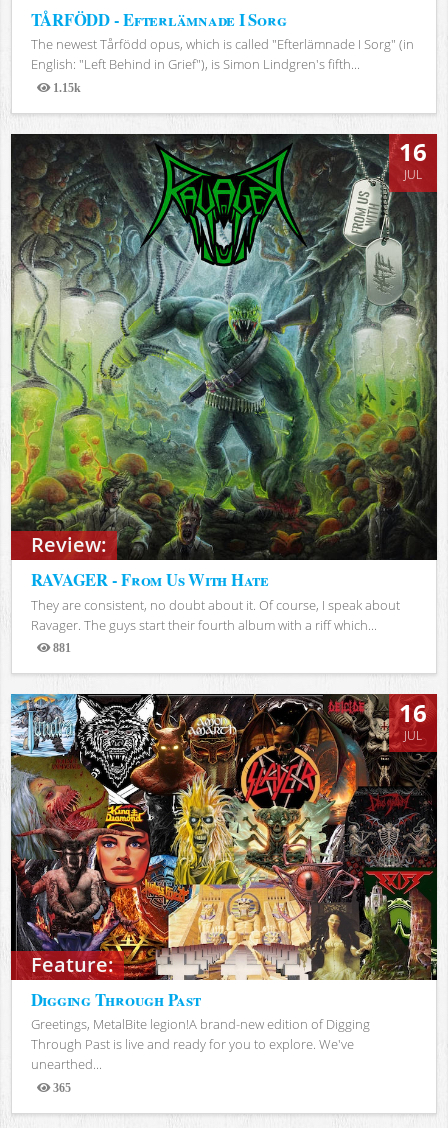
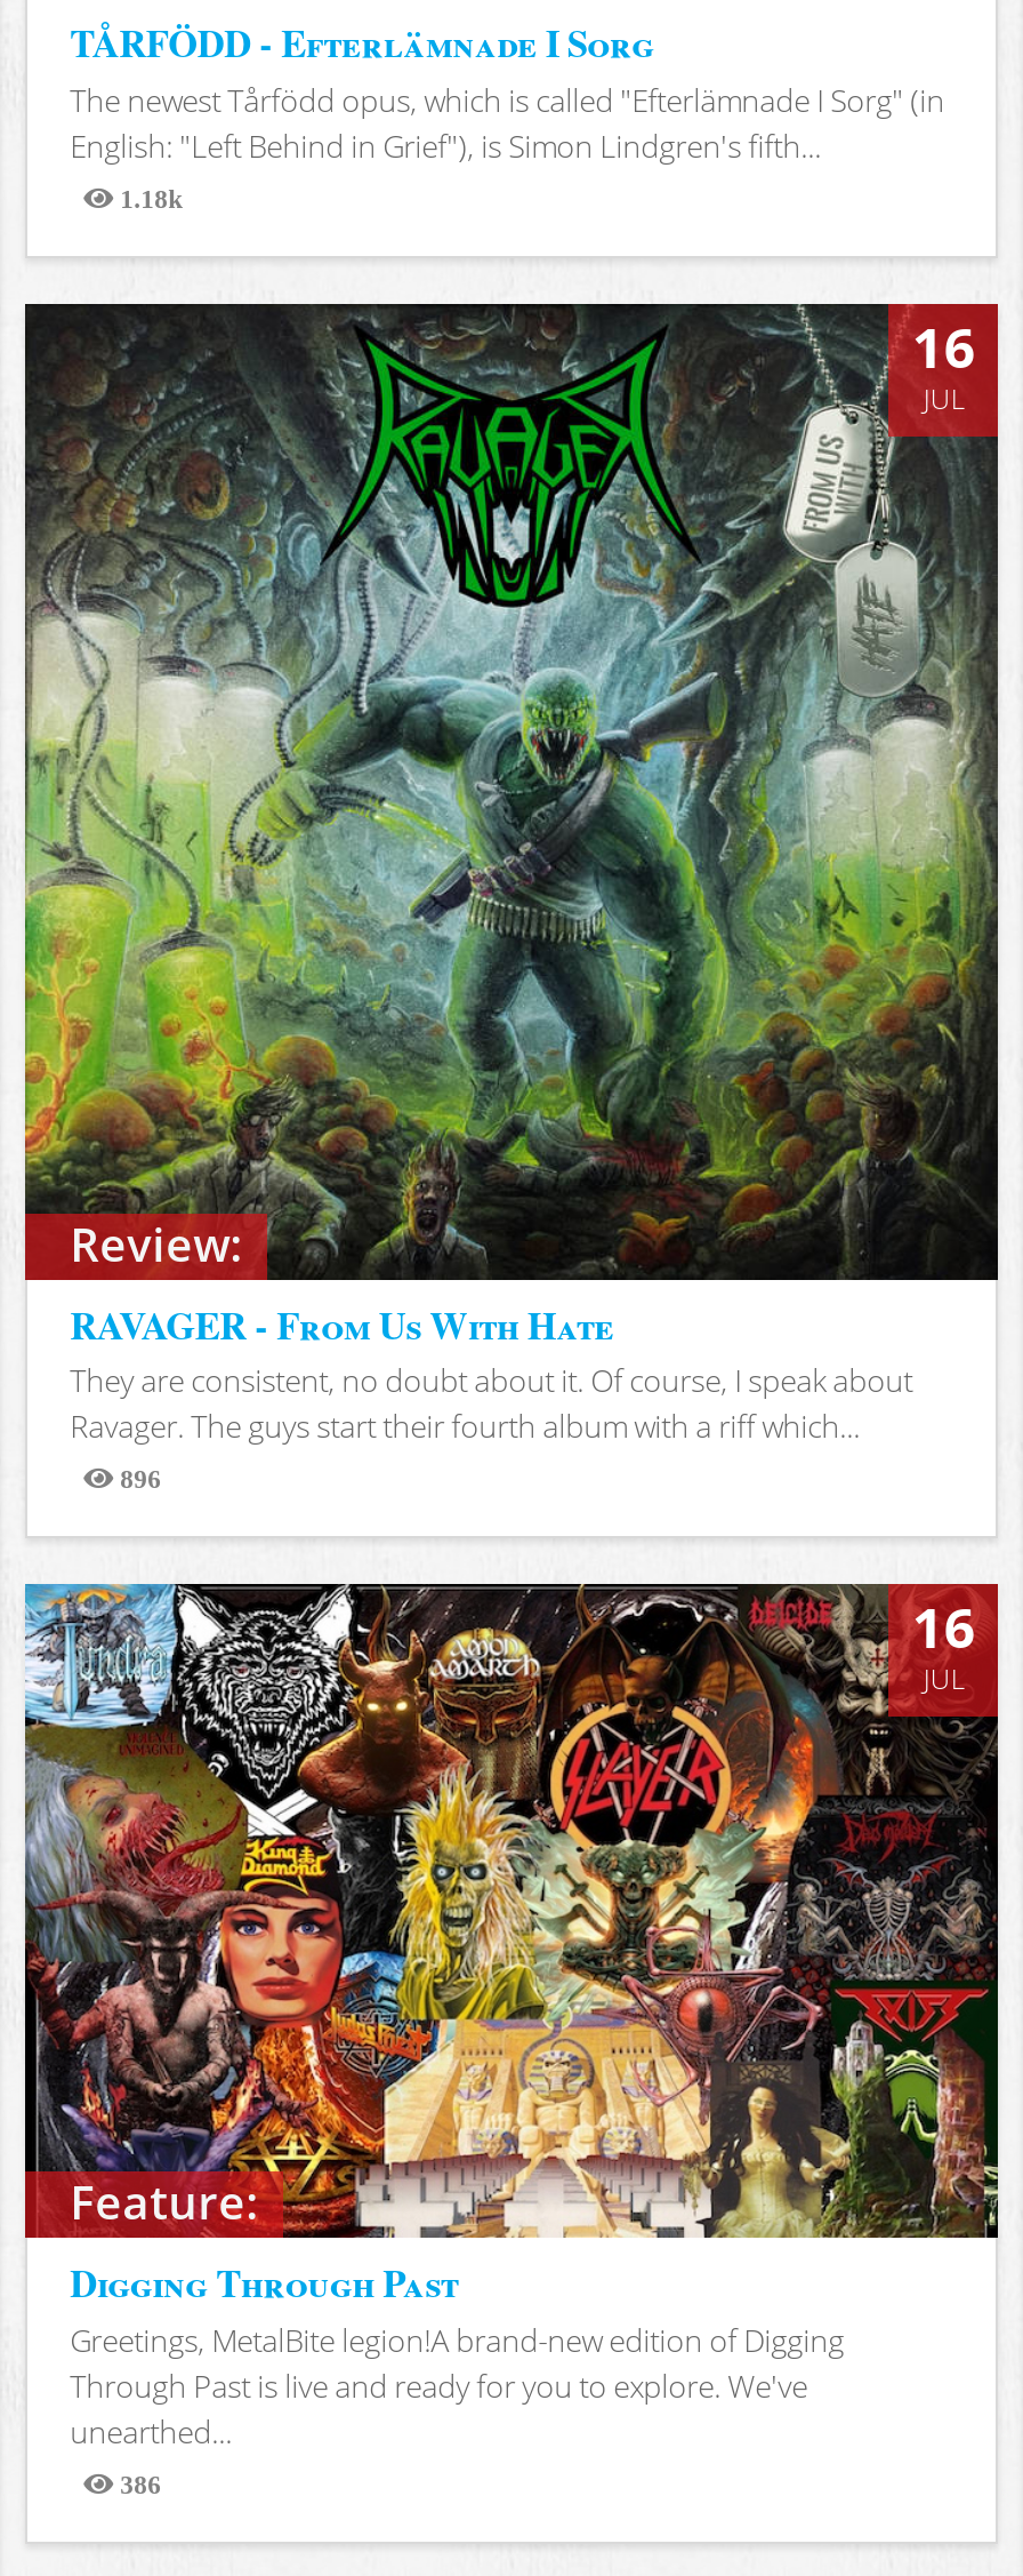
[50,82,81,93] 1.15k -> [113,184,184,210] 1.18k
[50,642,71,653] 881 -> [113,1465,161,1490] 896
[50,1082,71,1093] 365 -> [113,2470,161,2496] 386

